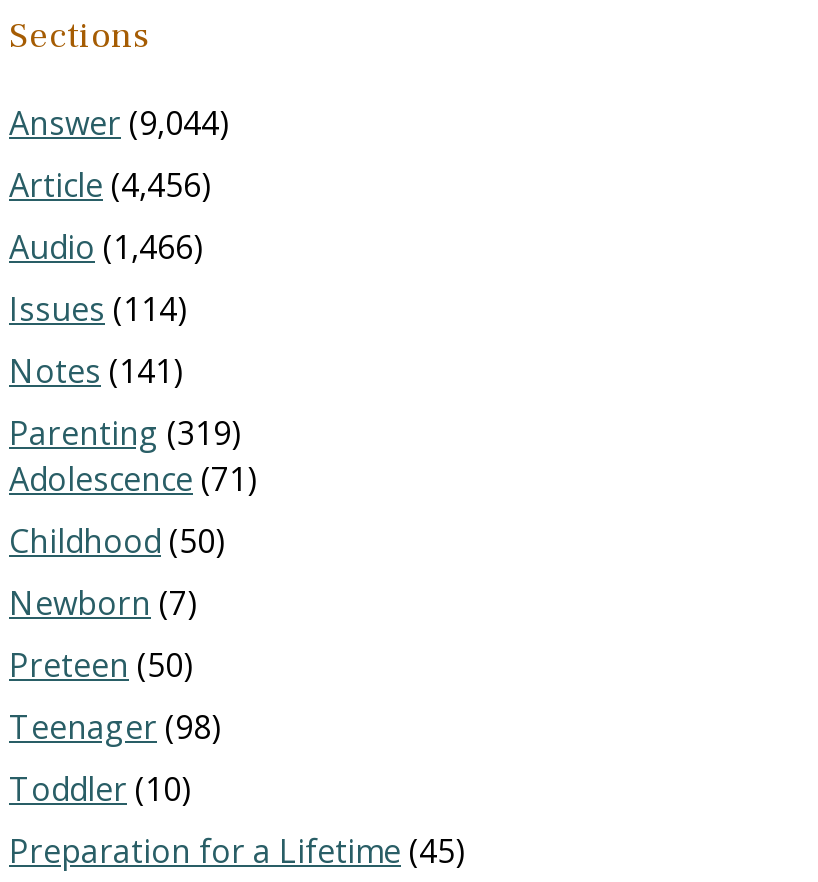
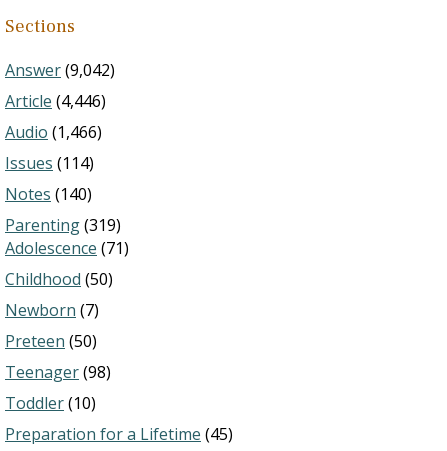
[9,101,229,145] Answer (9,044) -> [5,59,115,81] Answer (9,042)
[9,163,211,207] Article (4,456) -> [5,90,106,112] Article (4,446)
[9,349,183,393] Notes (141) -> [5,183,92,205] Notes (140)

